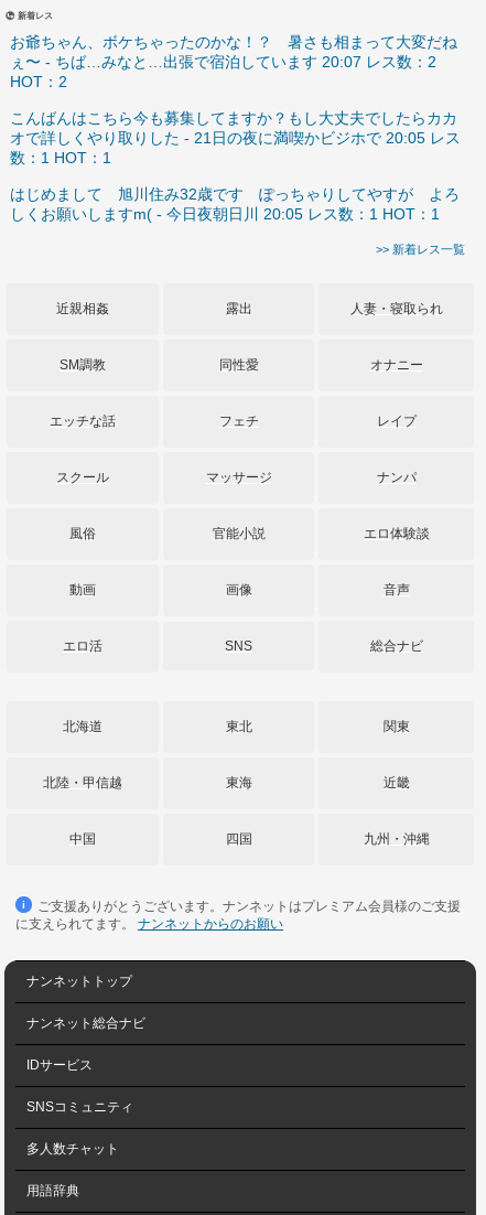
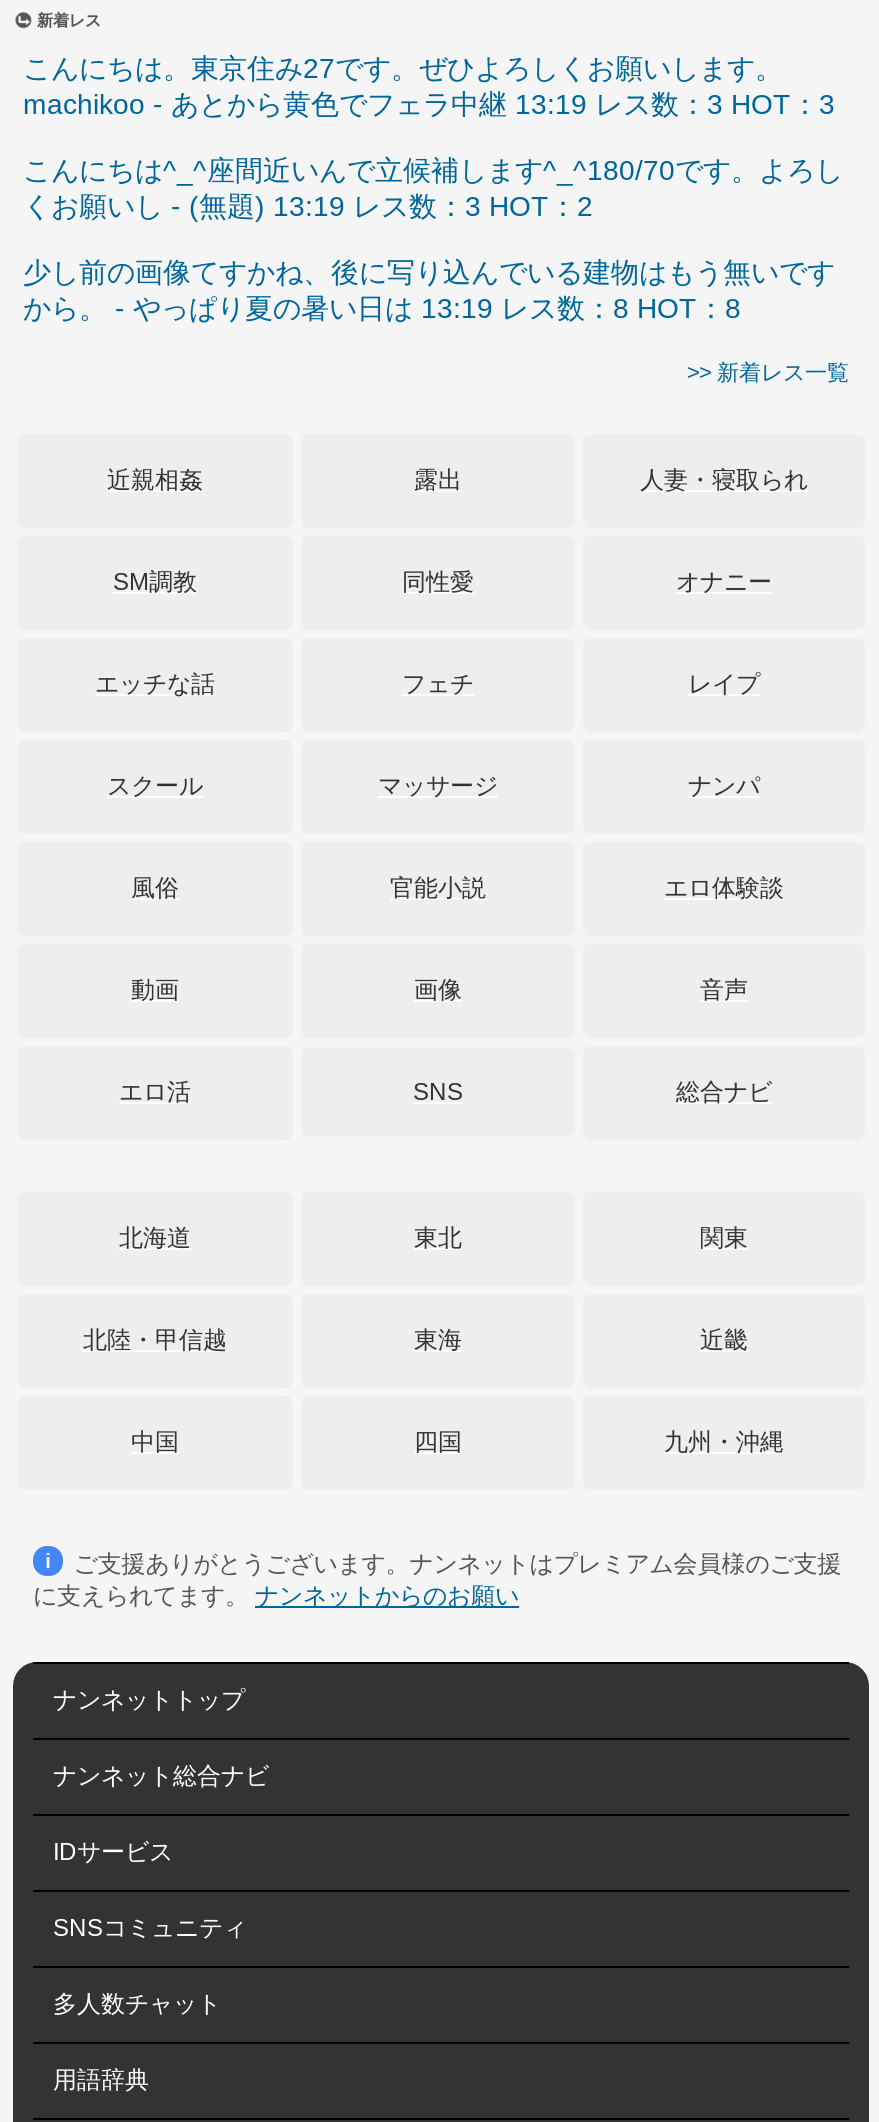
[10,33,457,90] お爺ちゃん、ボケちゃったのかな！？ 暑さも相まって大変だね | ぇ〜 - ちば…みなと…出張で宿泊しています 20:07 レス数：2 | HOT：2 -> [23,52,835,120] こんにちは。東京住み27です。ぜひよろしくお願いします。 | machikoo - あとから黄色でフェラ中継 13:19 レス数：3 HOT：3
[10,109,461,166] こんばんはこちら今も募集してますか？もし大丈夫でしたらカカ | オで詳しくやり取りした - 21日の夜に満喫かビジホで 20:05 レス | 数：1 HOT：1 -> [23,154,843,222] こんにちは^_^座間近いんで立候補します^_^180/70です。よろし | くお願いし - (無題) 13:19 レス数：3 HOT：2
[10,185,460,223] はじめまして 旭川住み32歳です ぽっちゃりしてやすが よろ | しくお願いしますm( - 今日夜朝日川 20:05 レス数：1 HOT：1 -> [23,256,835,324] 少し前の画像てすかね、後に写り込んでいる建物はもう無いです | から。 - やっぱり夏の暑い日は 13:19 レス数：8 HOT：8

